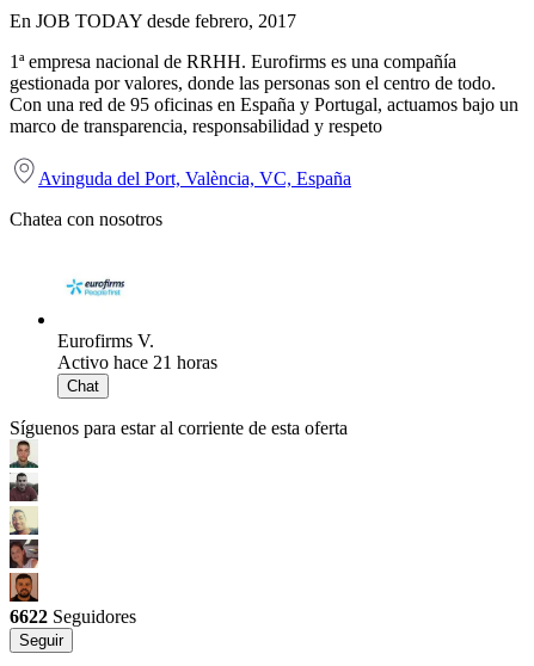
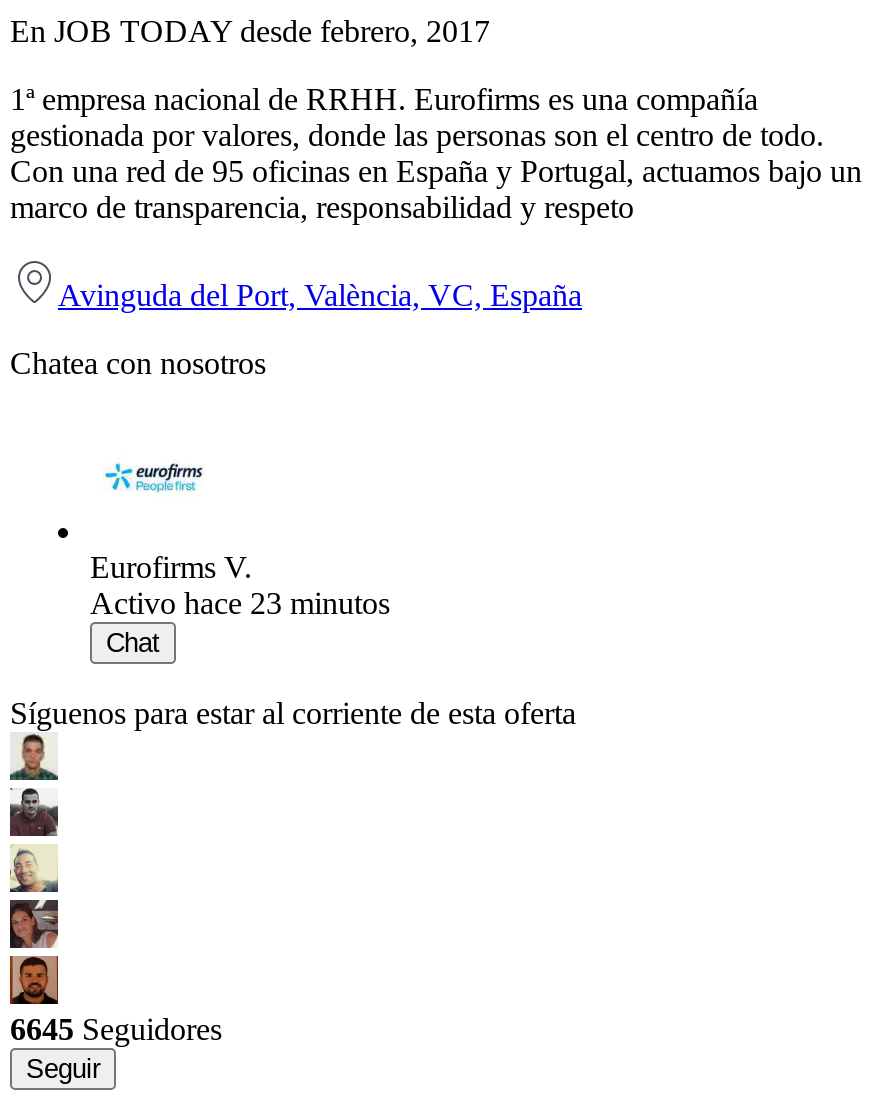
[57,352,217,372] Activo hace 21 horas -> [90,586,390,620] Activo hace 23 minutos
[10,606,136,626] 6622 Seguidores -> [10,1012,222,1046] 6645 Seguidores

